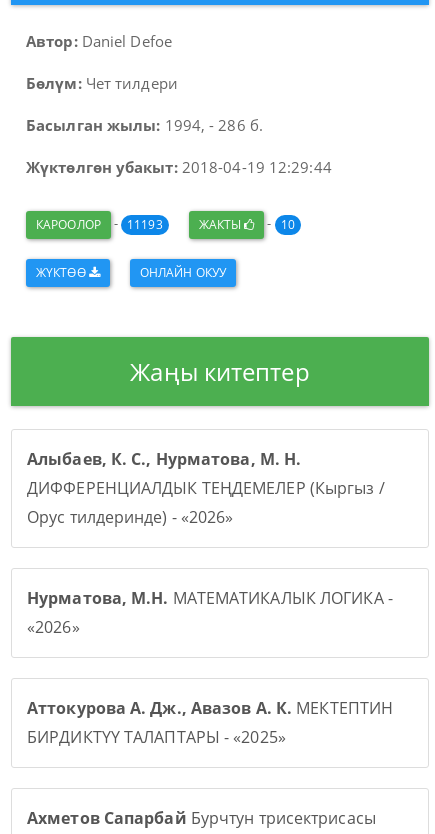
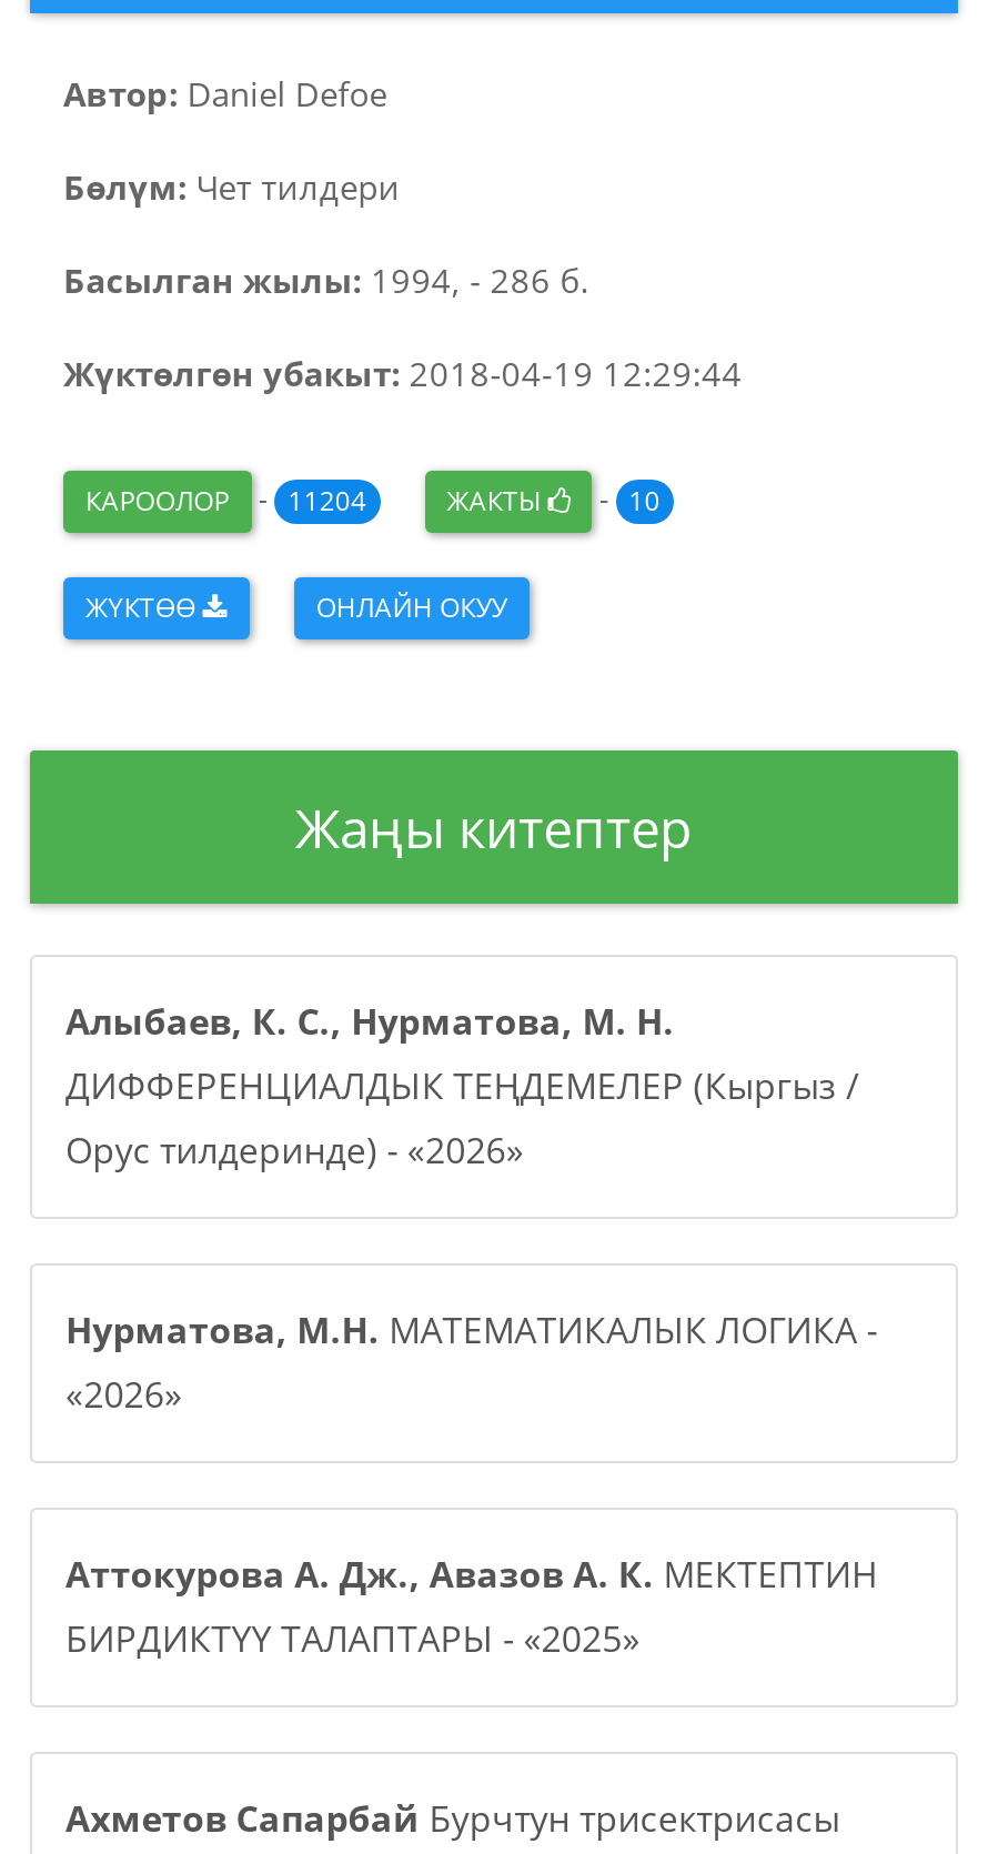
[36,214,163,233] КАРООЛОР - 11193 -> [85,478,367,520] КАРООЛОР - 11204

